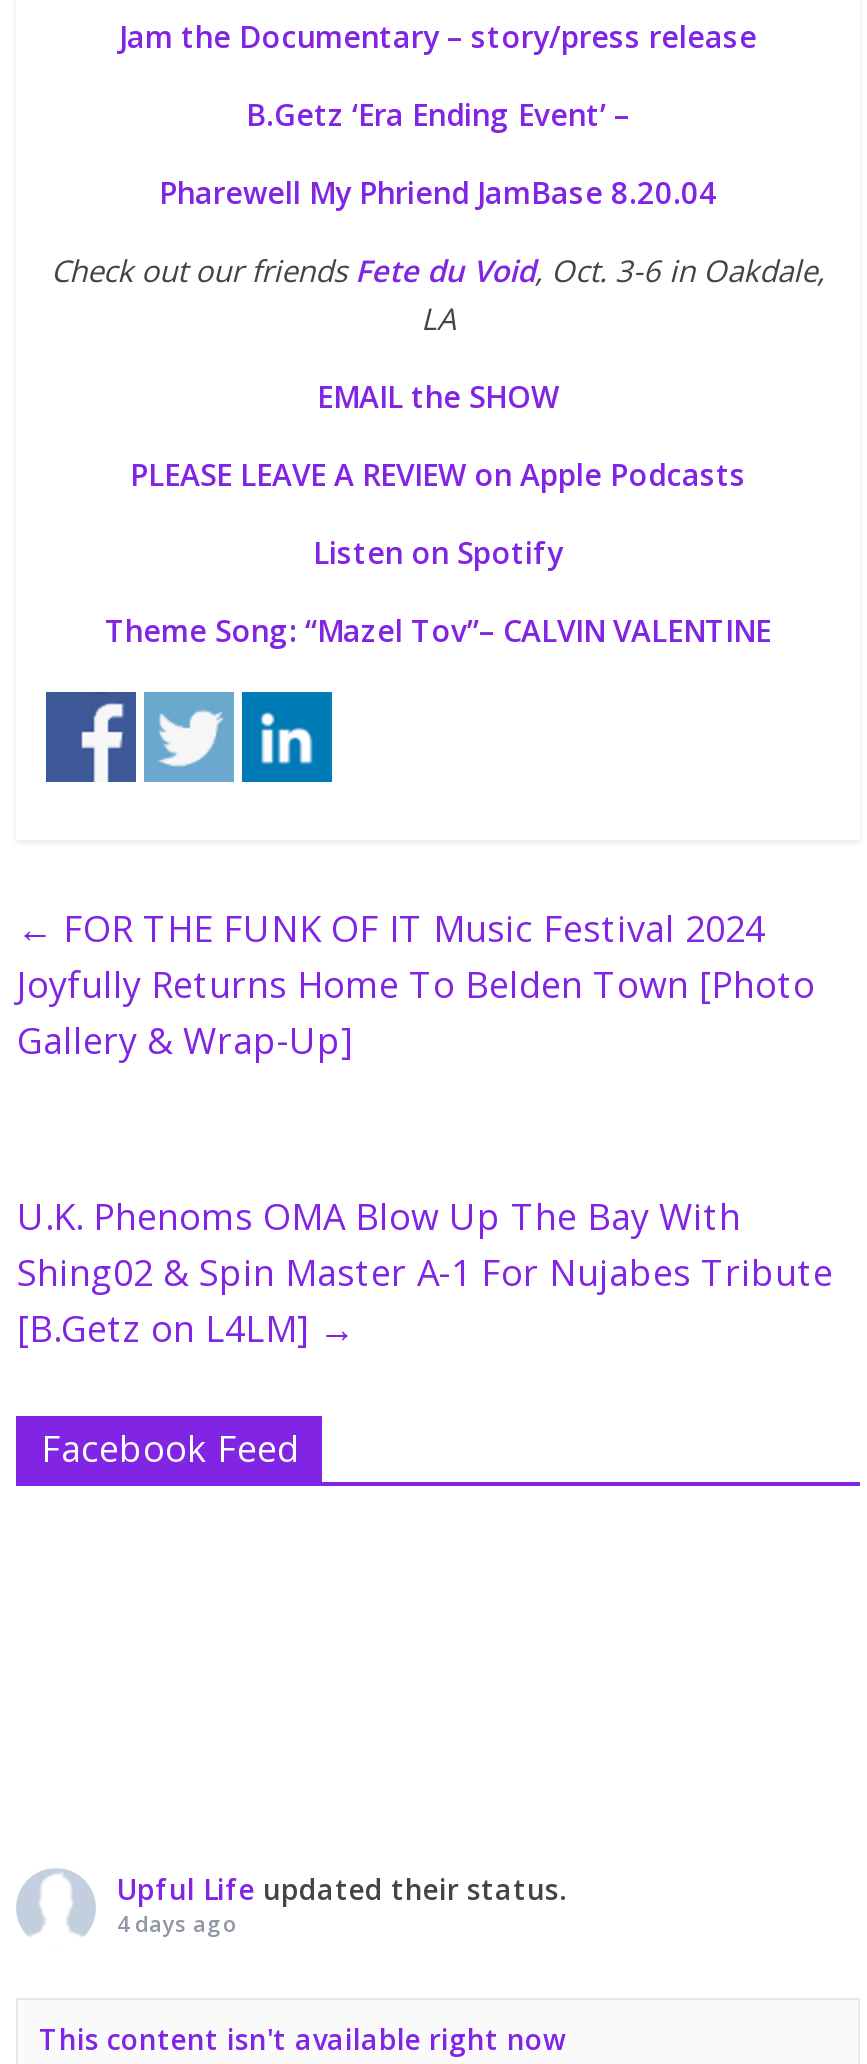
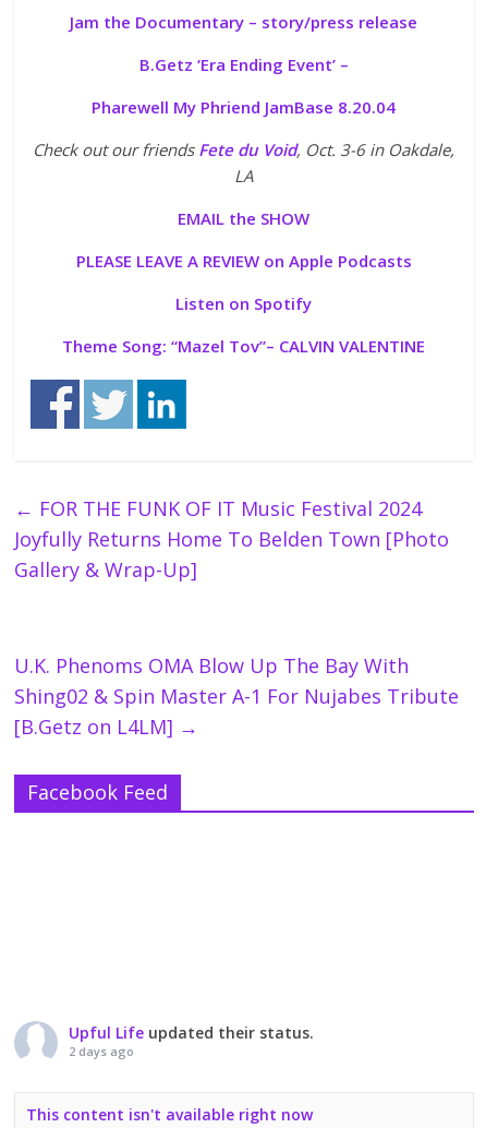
[117,1907,237,1937] 4 days ago -> [69,1043,134,1059] 2 days ago

